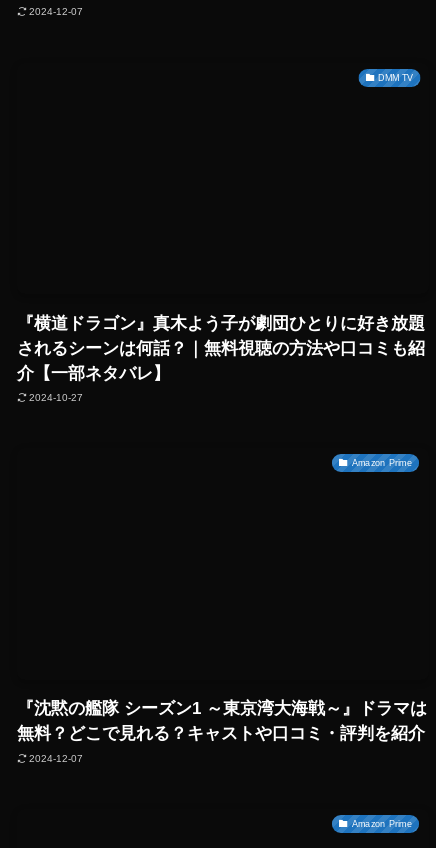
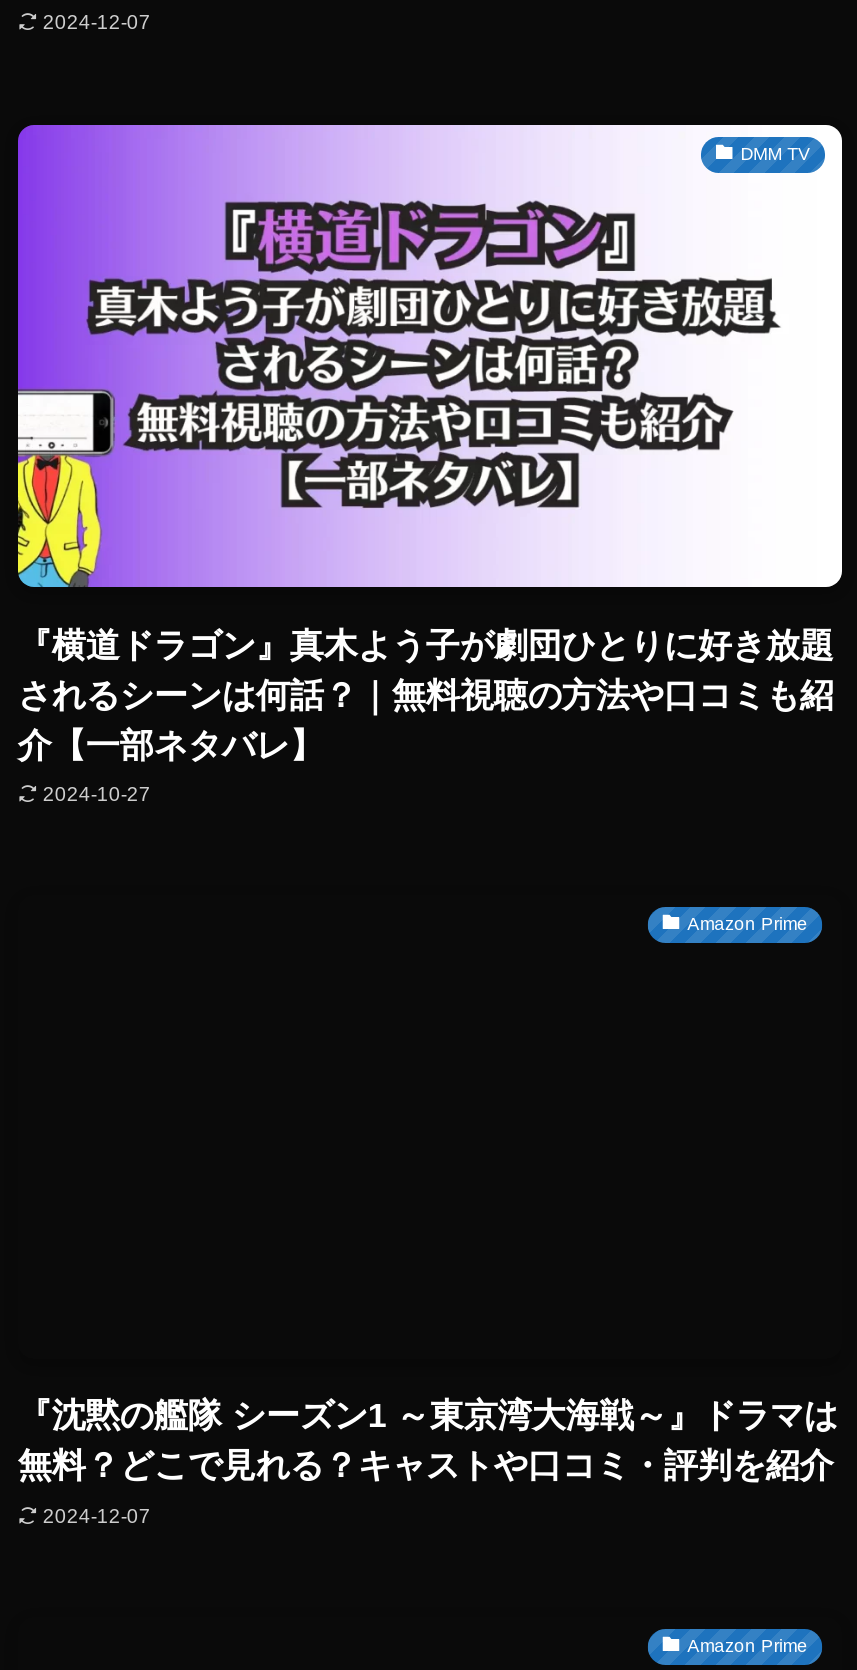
none -> [16,123,844,589] [image]

